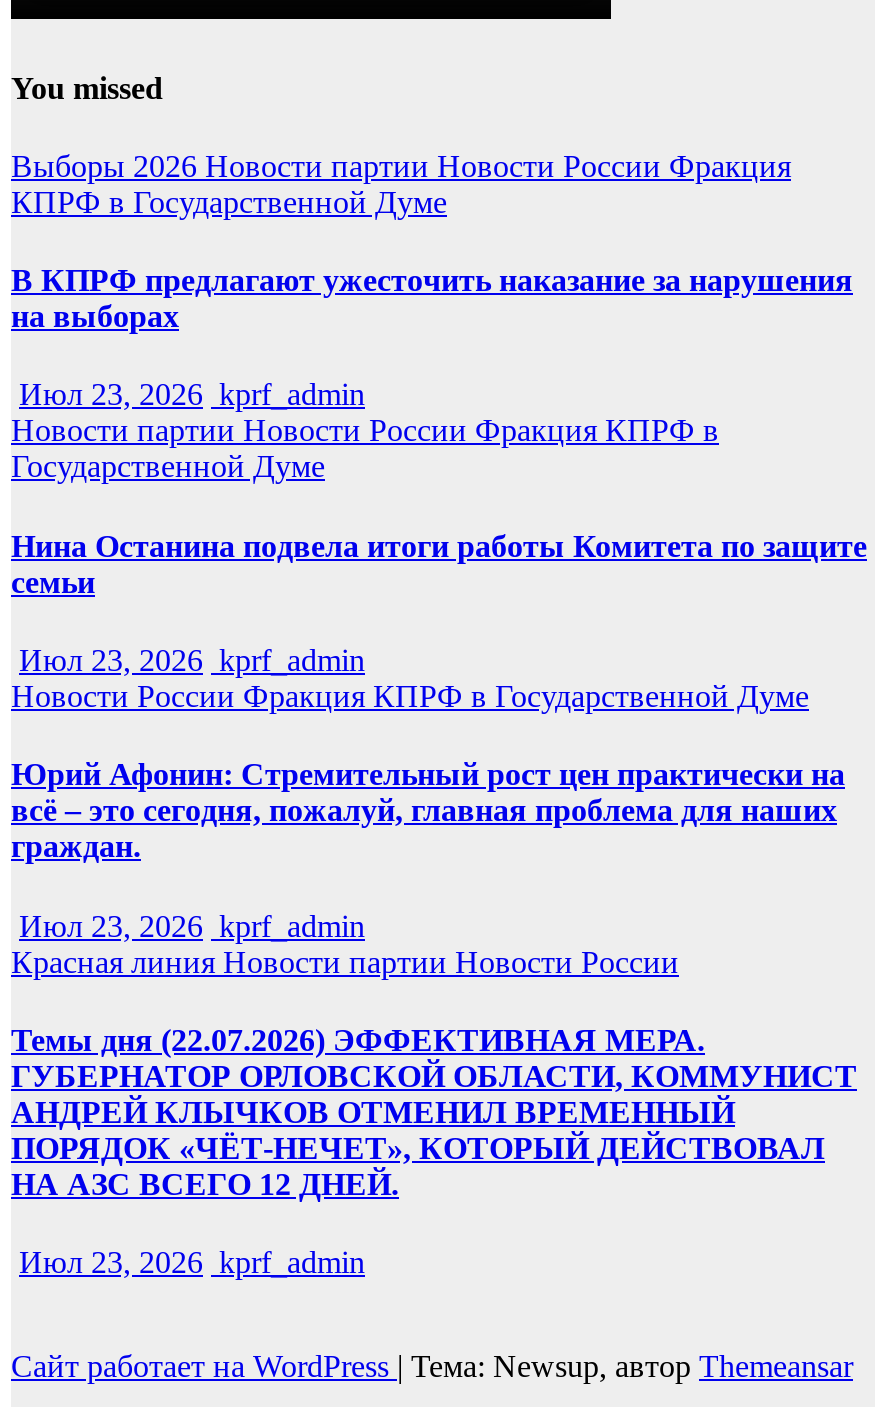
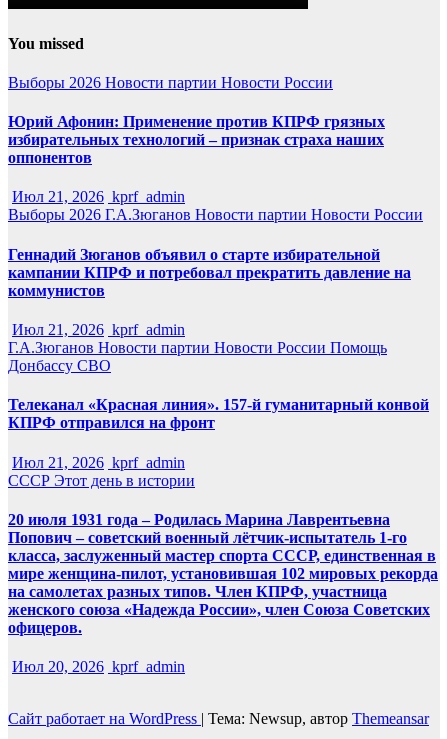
[11,149,791,219] Выборы 2026 Новости партии Новости России Фракция | КПРФ в Государственной Думе -> [8,74,333,91] Выборы 2026 Новости партии Новости России
[11,263,853,333] В КПРФ предлагают ужесточить наказание за нарушения | на выборах -> [8,113,385,166] Юрий Афонин: Применение против КПРФ грязных | избирательных технологий – признак страха наших | оппонентов
[11,378,719,484] Июл 23, 2026 kprf_admin | Новости партии Новости России Фракция КПРФ в | Государственной Думе -> [8,188,423,223] Июл 21, 2026 kprf_admin | Выборы 2026 Г.А.Зюганов Новости партии Новости России
[11,528,867,598] Нина Останина подвела итоги работы Комитета по защите | семьи -> [8,246,411,299] Геннадий Зюганов объявил о старте избирательной | кампании КПРФ и потребовал прекратить давление на | коммунистов
[11,643,809,713] Июл 23, 2026 kprf_admin | Новости РоссииФракция КПРФ в Государственной Думе -> [8,321,387,374] Июл 21, 2026 kprf_admin | Г.А.Зюганов Новости партии Новости России Помощь | Донбассу СВО
[11,757,845,863] Юрий Афонин: Стремительный рост цен практически на | всё – это сегодня, пожалуй, главная проблема для наших | граждан. -> [8,396,429,431] Телеканал «Красная линия». 157-й гуманитарный конвой | КПРФ отправился на фронт
[11,908,679,978] Июл 23, 2026 kprf_admin | Красная линия Новости партии Новости России -> [8,453,195,488] Июл 21, 2026 kprf_admin | СССР Этот день в истории
[11,1023,857,1201] Темы дня (22.07.2026) ЭФФЕКТИВНАЯ МЕРА. | ГУБЕРНАТОР ОРЛОВСКОЙ ОБЛАСТИ, КОММУНИСТ | АНДРЕЙ КЛЫЧКОВ ОТМЕНИЛ ВРЕМЕННЫЙ | ПОРЯДОК «ЧЁТ-НЕЧЕТ», КОТОРЫЙ ДЕЙСТВОВАЛ | НА АЗС ВСЕГО 12 ДНЕЙ. -> [8,511,438,636] 20 июля 1931 года – Родилась Марина Лаврентьевна | Попович – советский военный лётчик-испытатель 1-го | класса, заслуженный мастер спорта СССР, единственная в | мире женщина-пилот, установившая 102 мировых рекорда | на самолетах разных типов. Член КПРФ, участница | женского союза «Надежда России», член Союза Советских | офицеров.
[19,1245,365,1279] Июл 23, 2026 kprf_admin -> [12,658,185,675] Июл 20, 2026 kprf_admin

